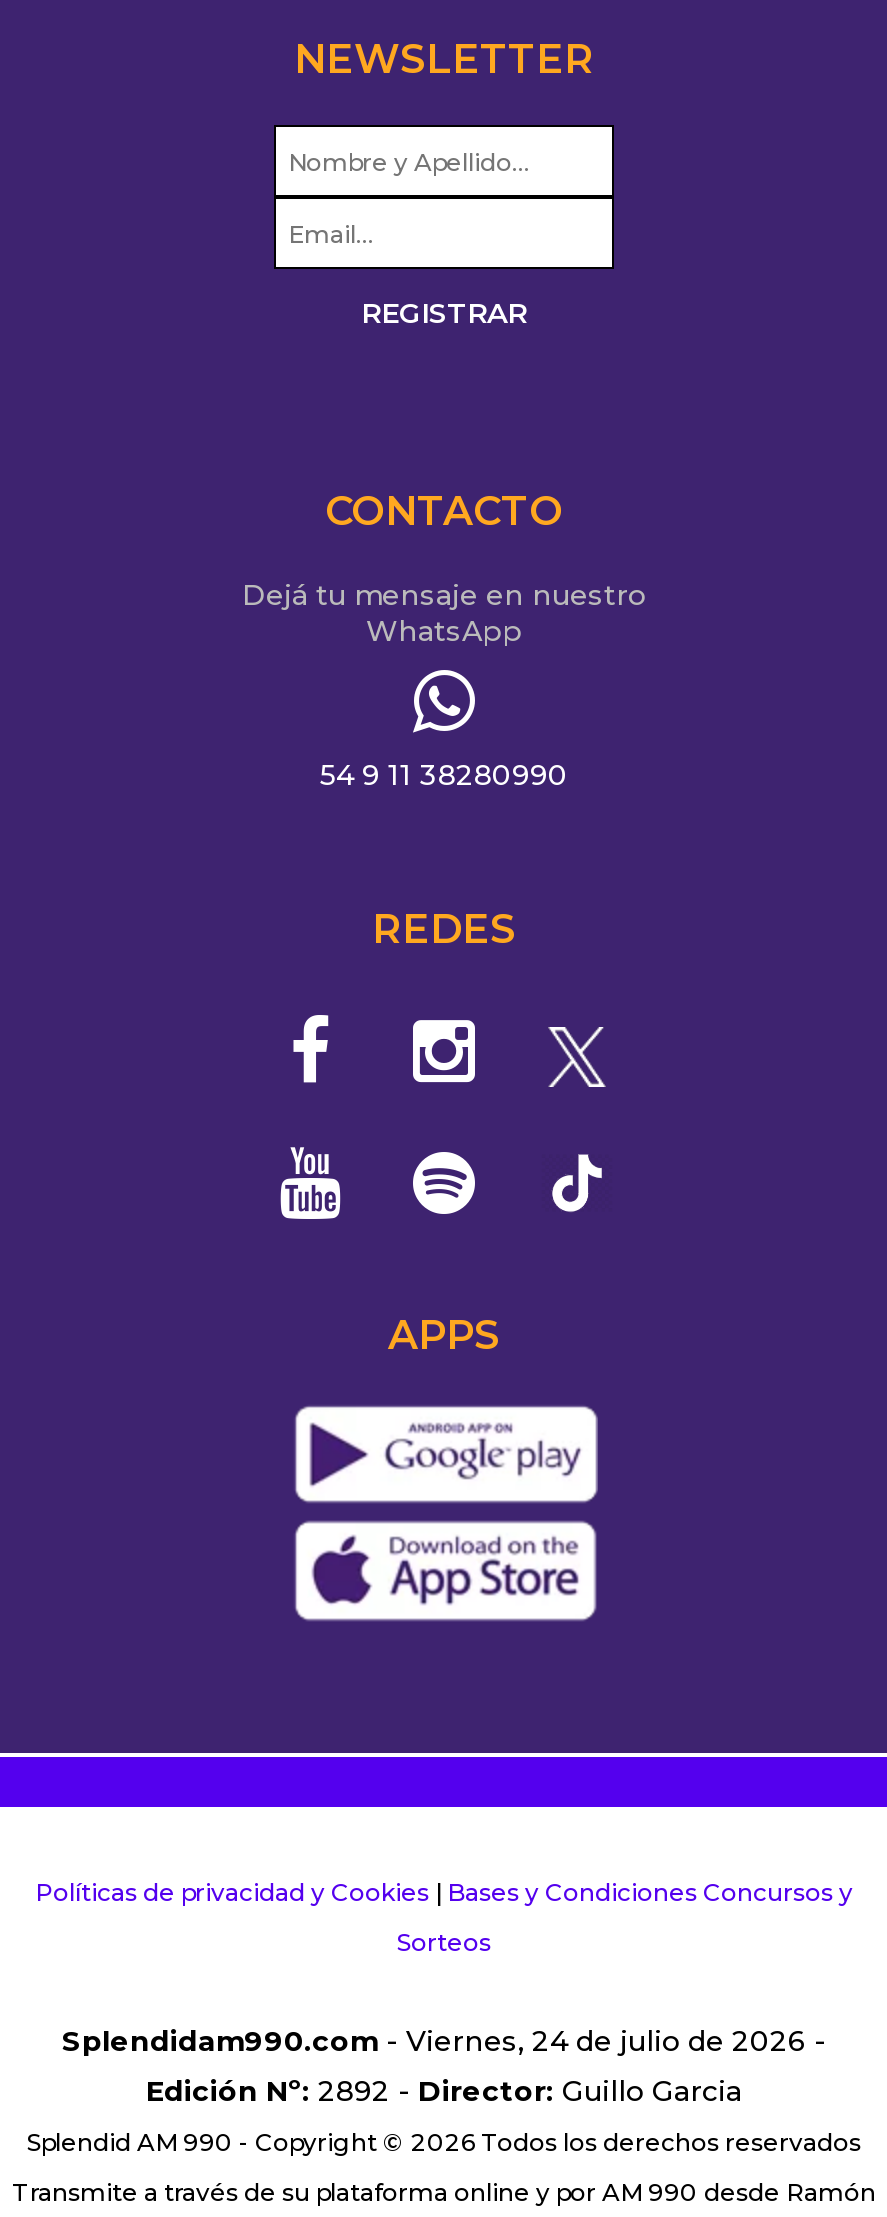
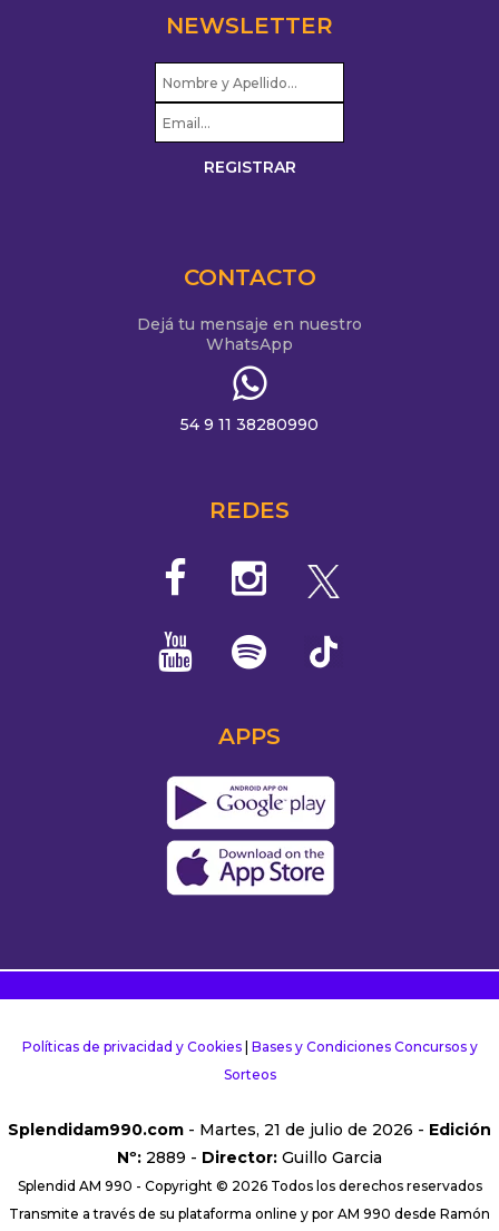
[62,2023,826,2109] Splendidam990.com - Viernes, 24 de julio de 2026 - | Edición Nº: 2892 - Director: Guillo Garcia -> [8,1120,491,1168] Splendidam990.com - Martes, 21 de julio de 2026 - Edición | Nº: 2889 - Director: Guillo Garcia

